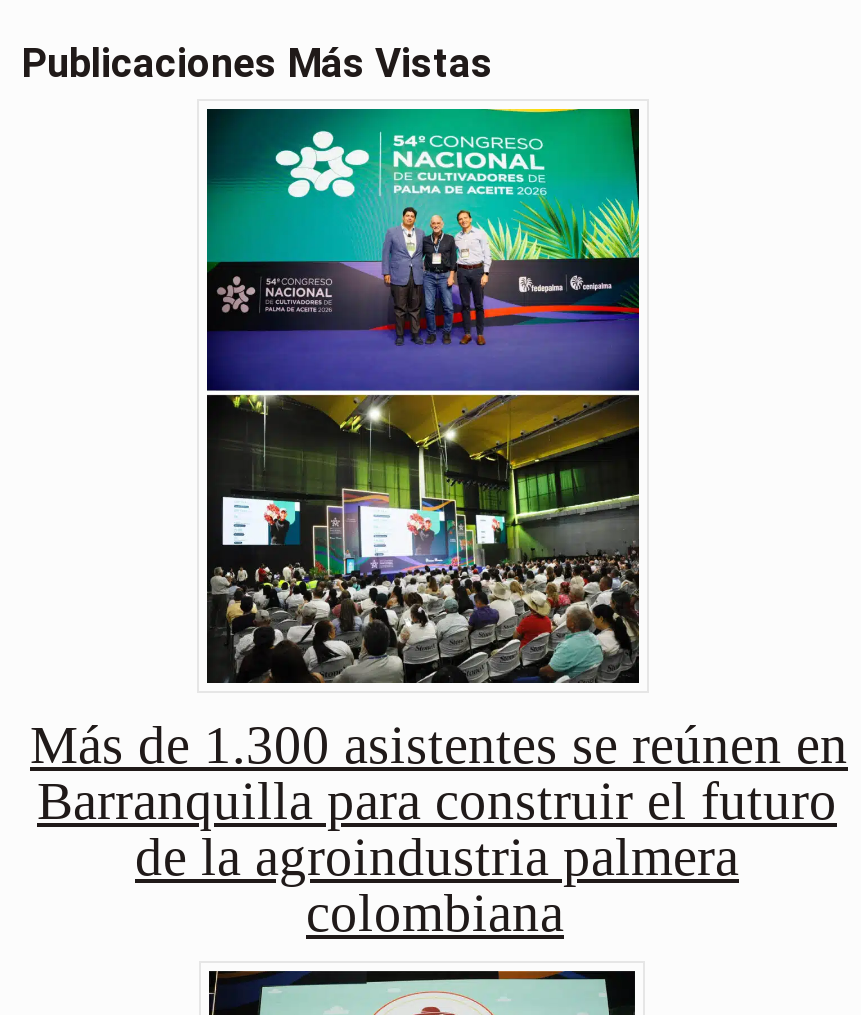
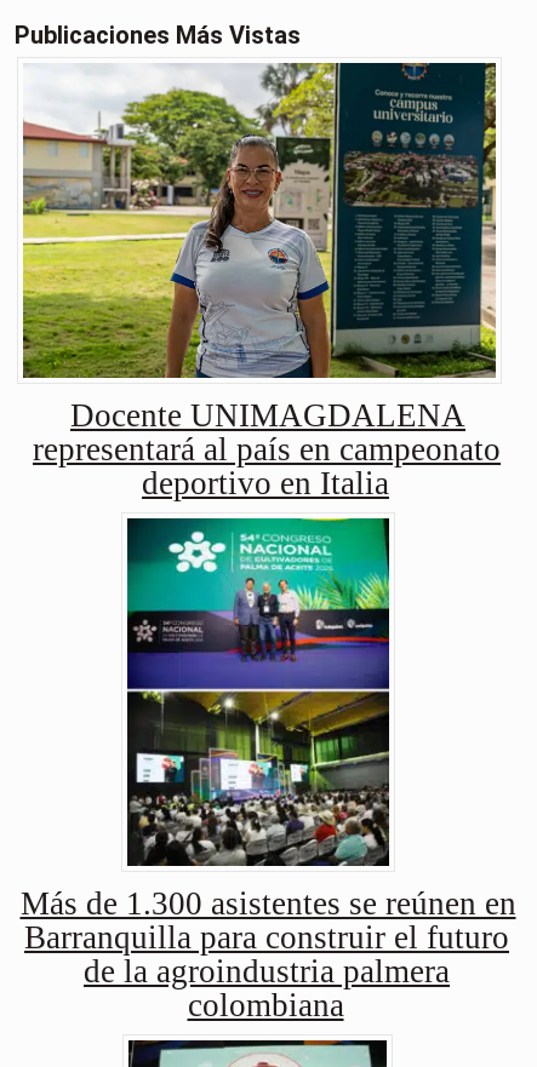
none -> [22,62,501,502] [image] | Docente UNIMAGDALENA | representará al país en campeonato | deportivo en Italia

